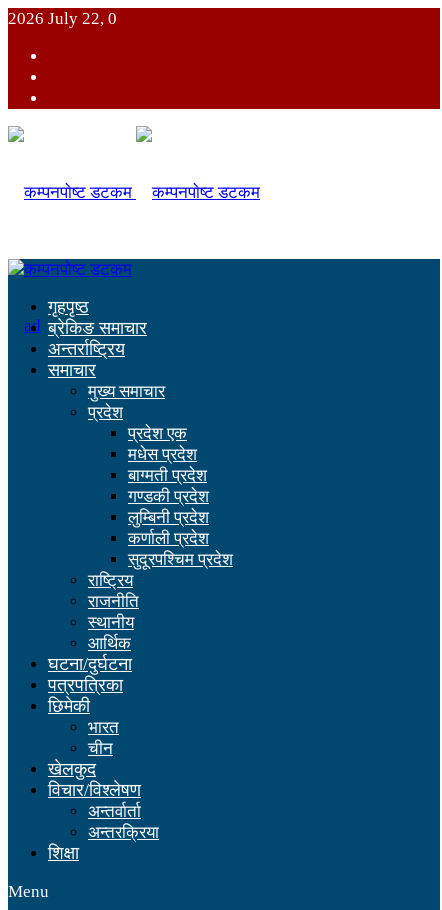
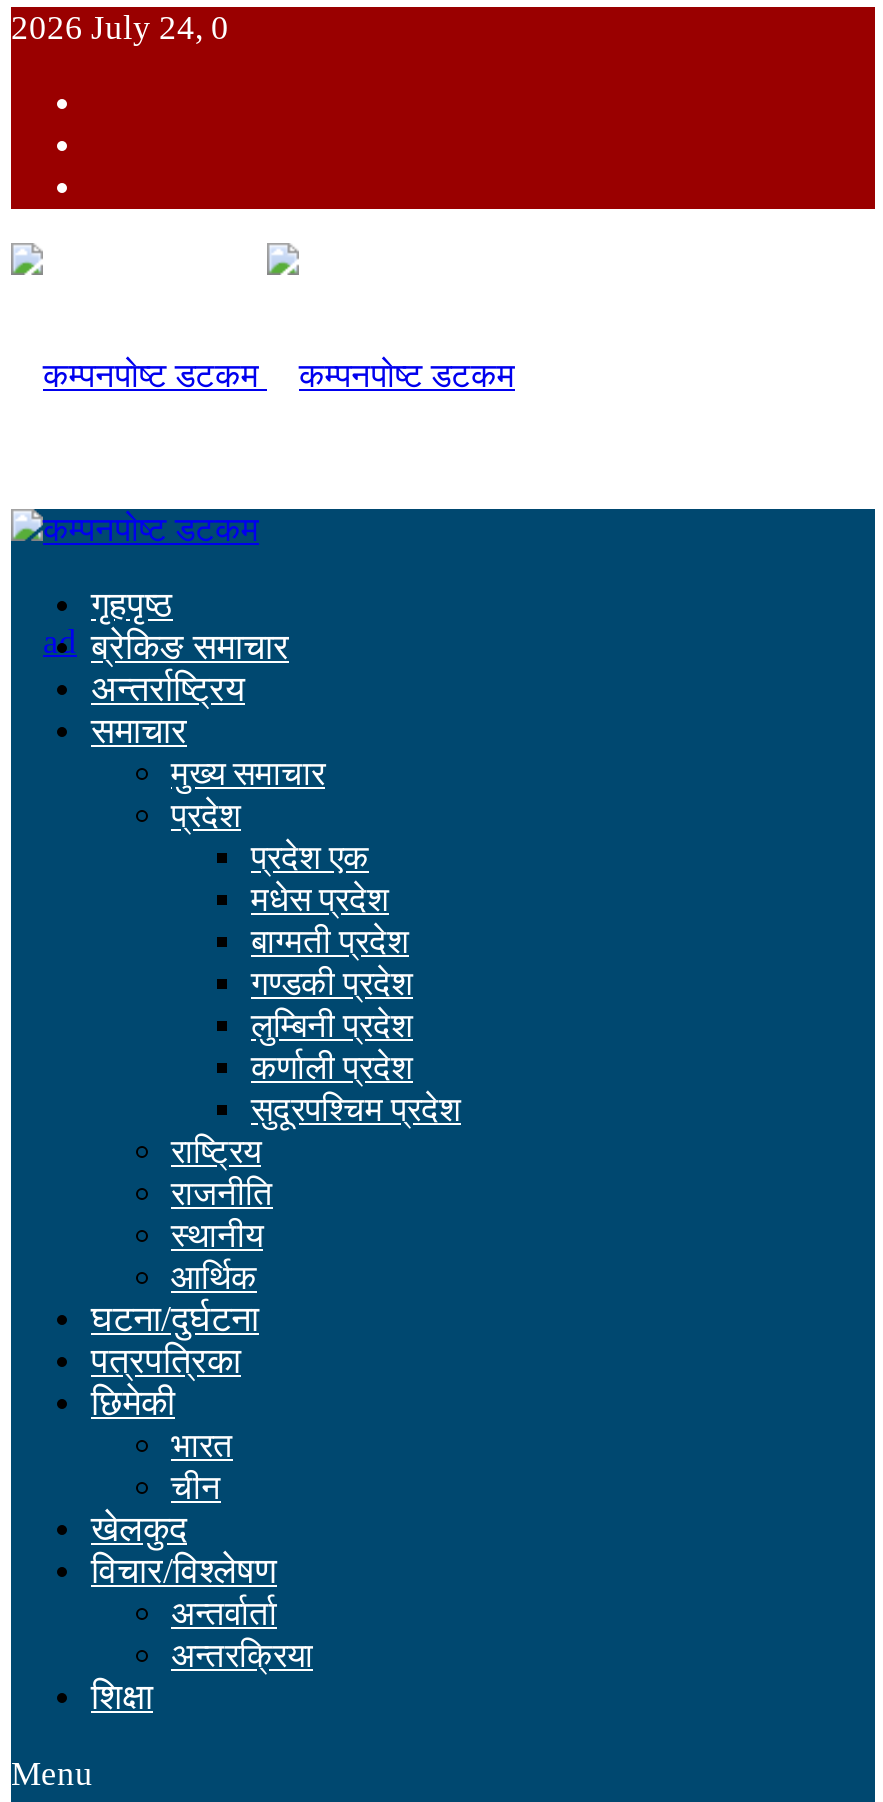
[8,9,117,28] 2026 July 22, 0 -> [11,9,229,47] 2026 July 24, 0

